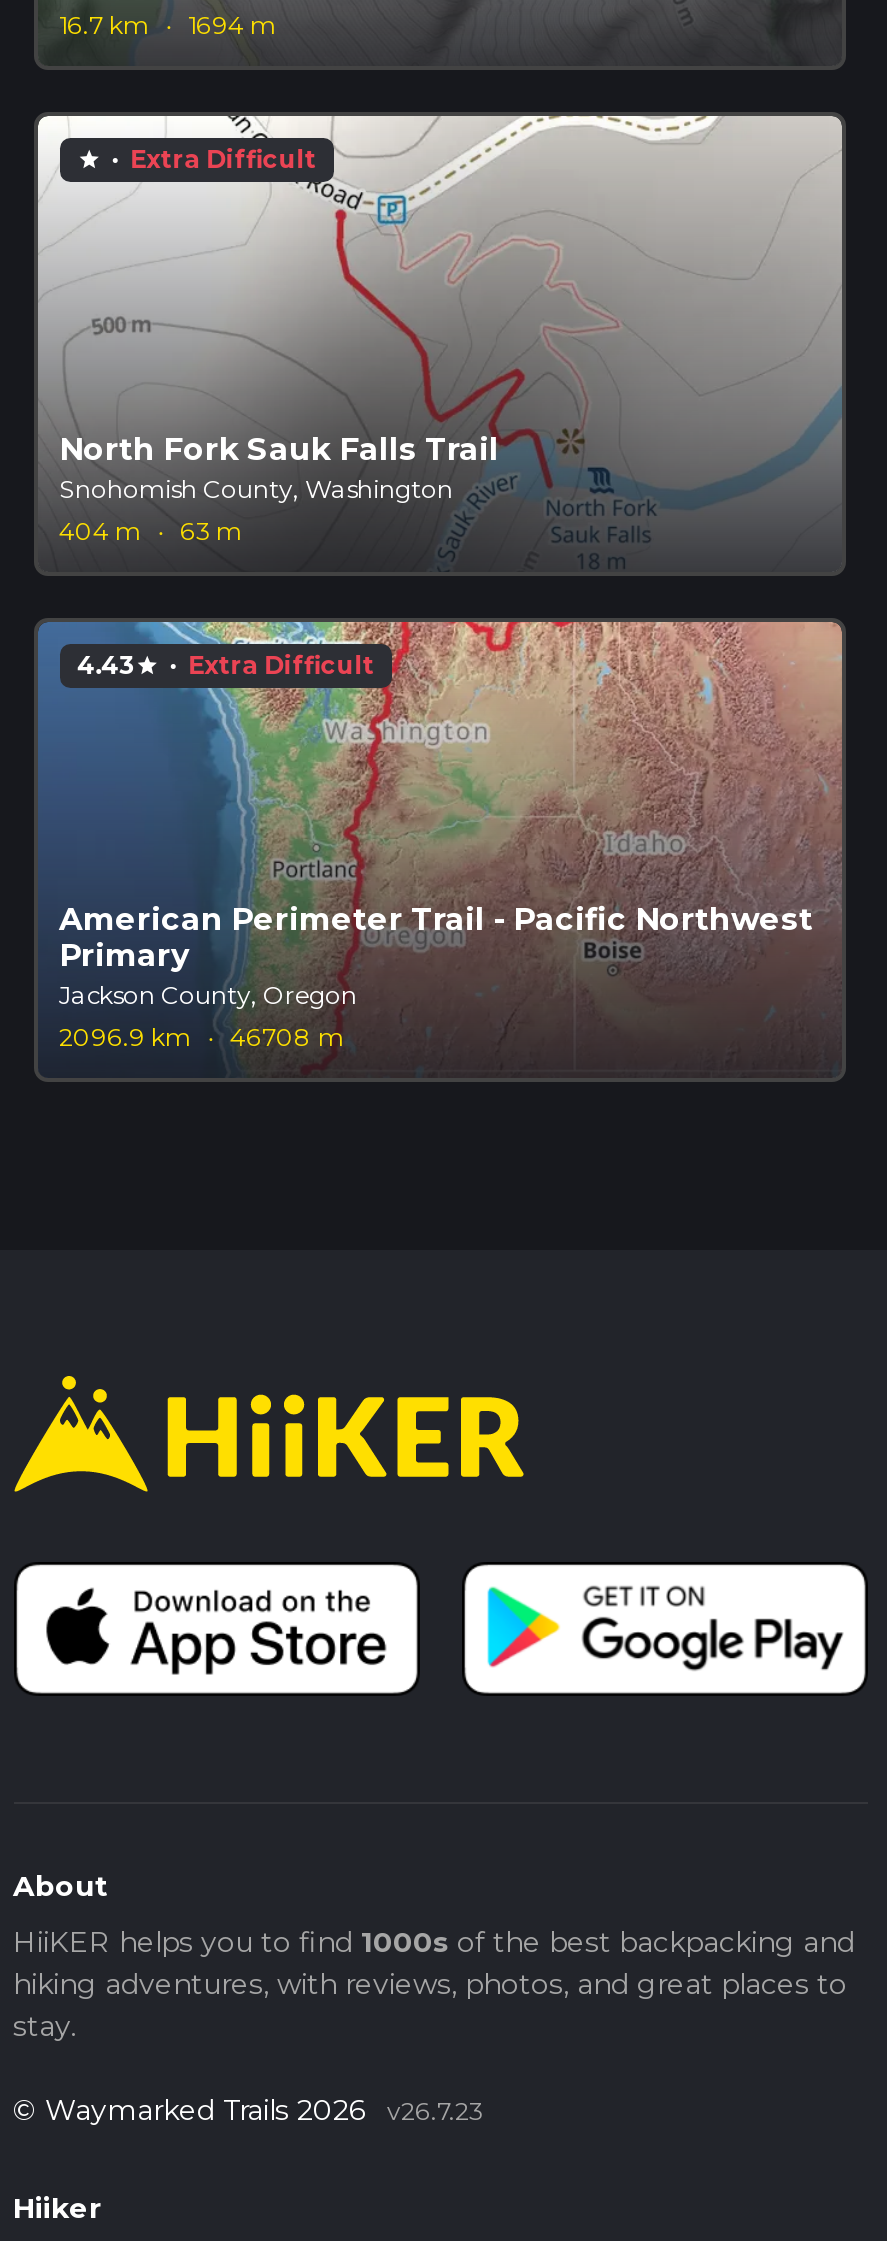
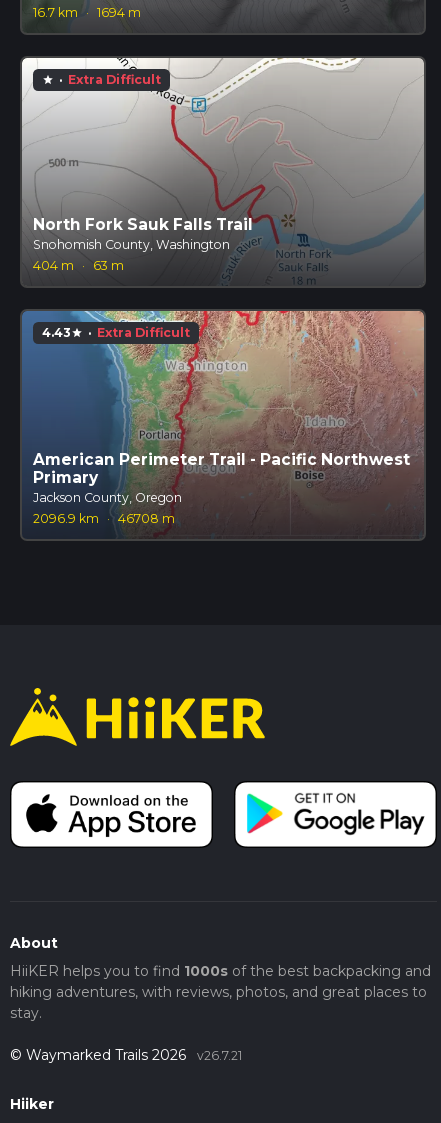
[13,2092,483,2128] © Waymarked Trails 2026 v26.7.23 -> [9,1046,241,1064] © Waymarked Trails 2026 v26.7.21

